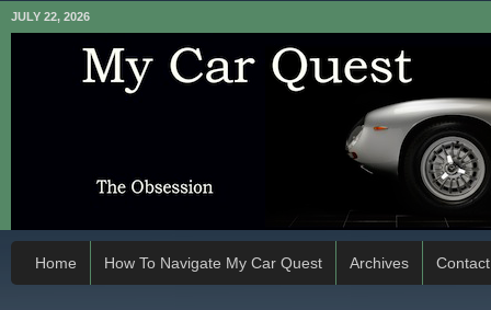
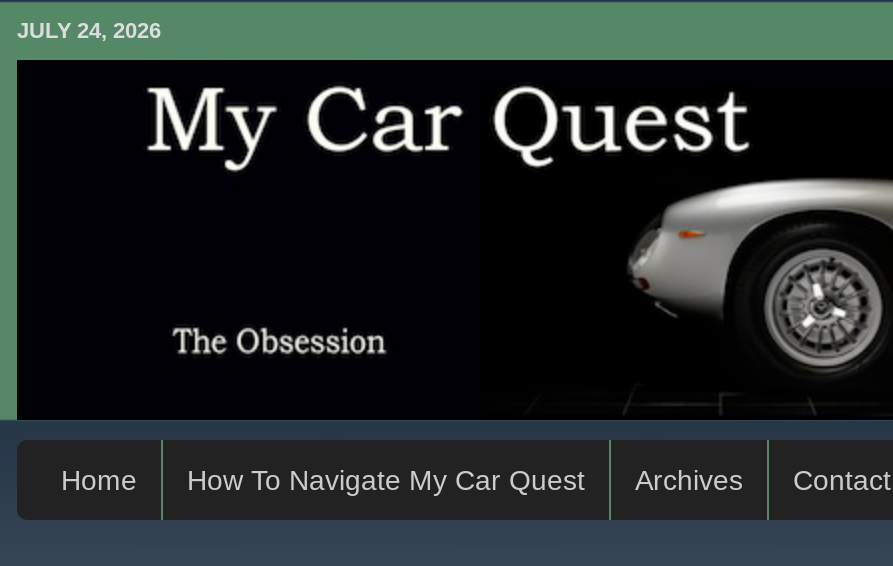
[11,10,90,23] JULY 22, 2026 -> [17,18,161,42] JULY 24, 2026

